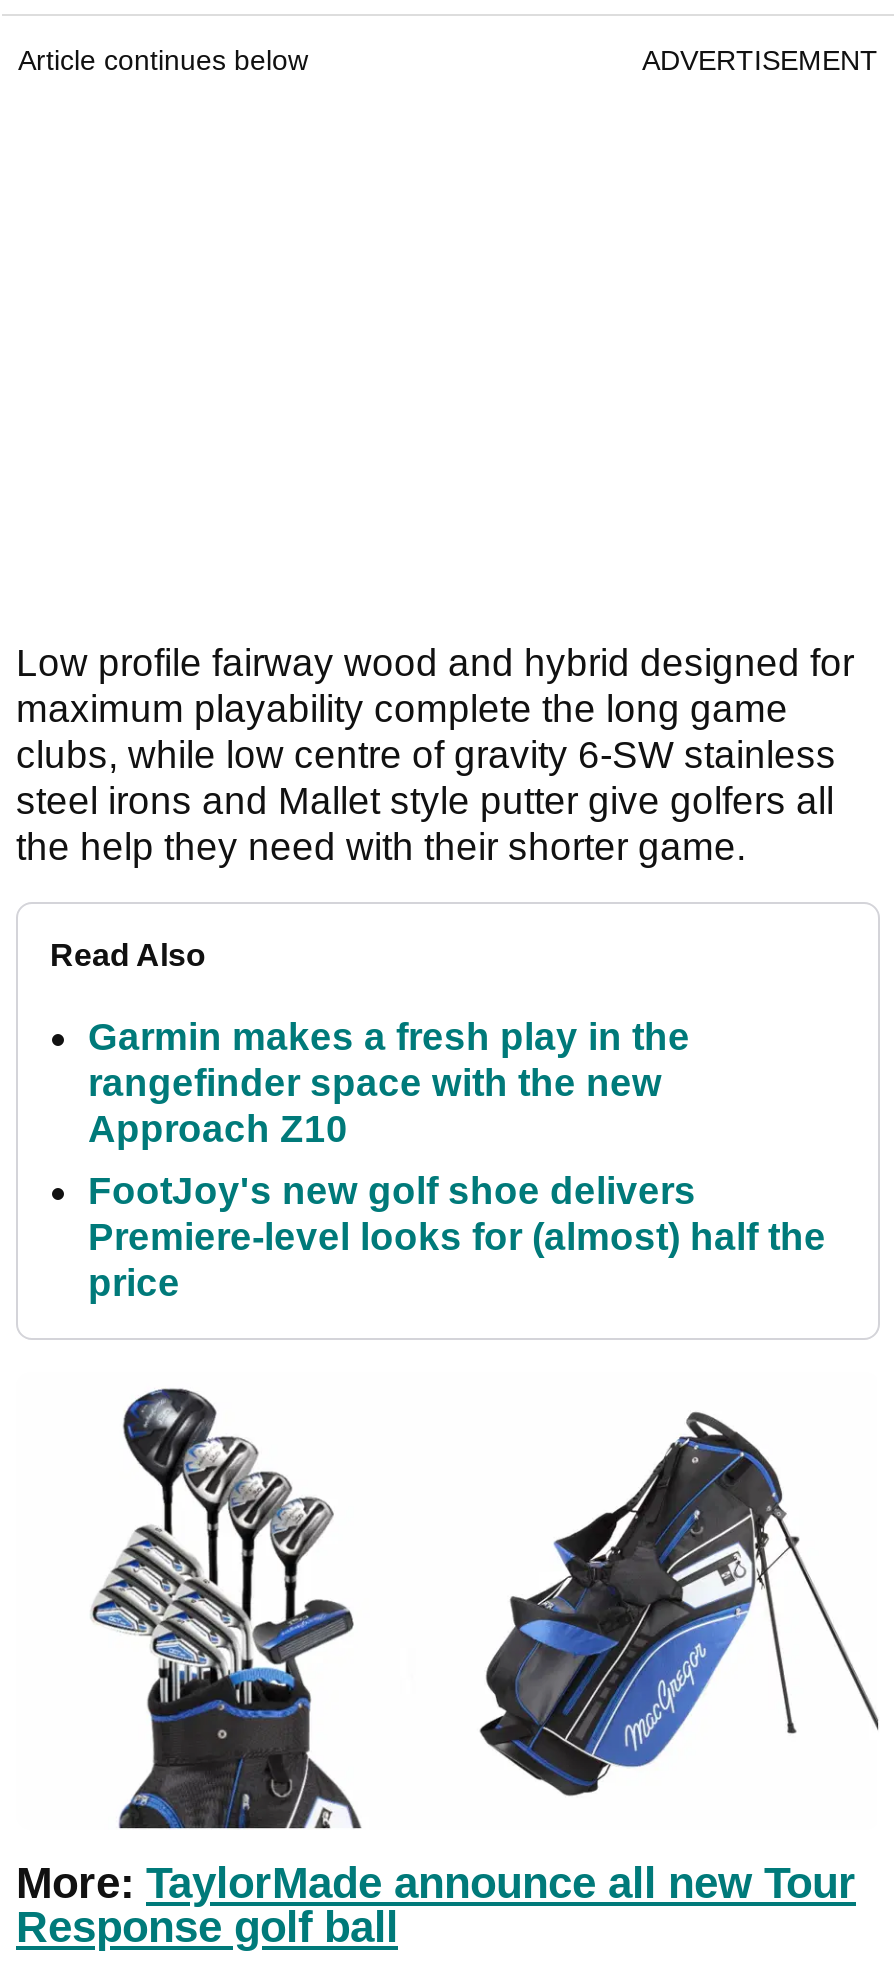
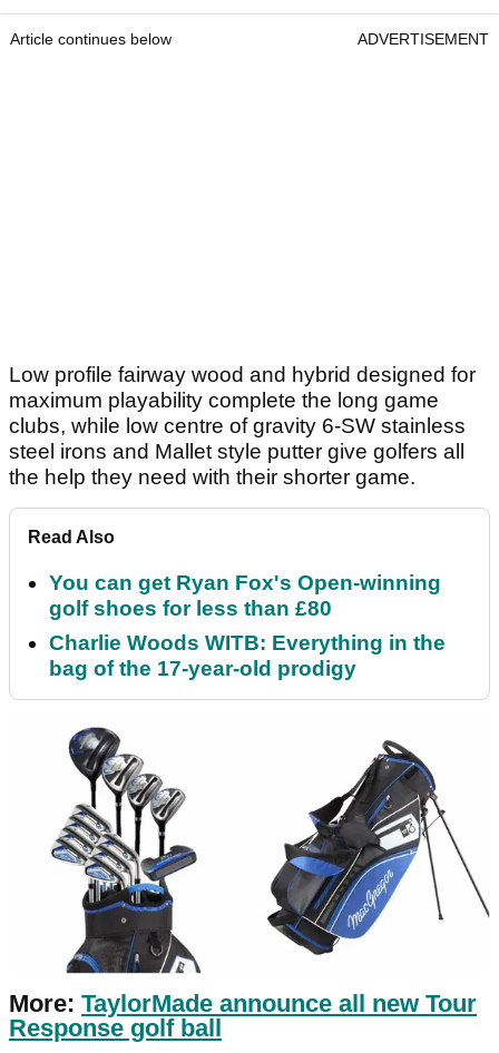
[88,1016,690,1150] Garmin makes a fresh play in the | rangefinder space with the new | Approach Z10 -> [49,571,441,620] You can get Ryan Fox's Open-winning | golf shoes for less than £80
[88,1170,826,1304] FootJoy's new golf shoe delivers | Premiere-level looks for (almost) half the | price -> [49,632,446,681] Charlie Woods WITB: Everything in the | bag of the 17-year-old prodigy

